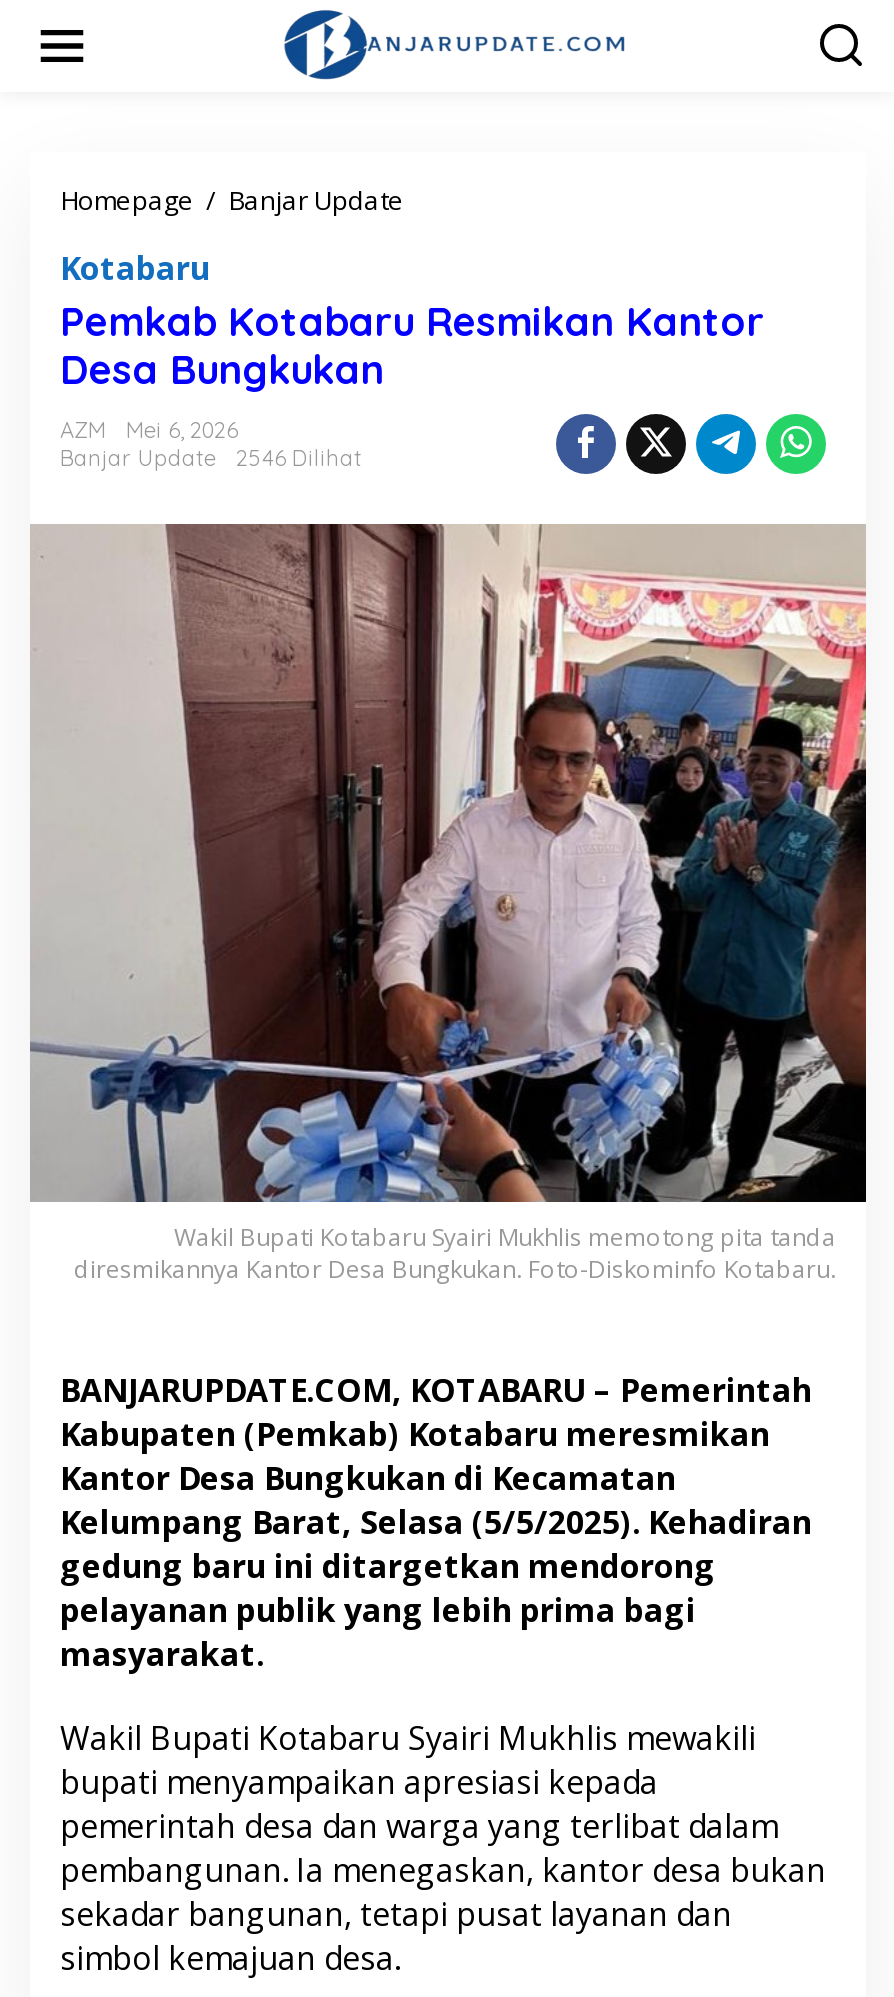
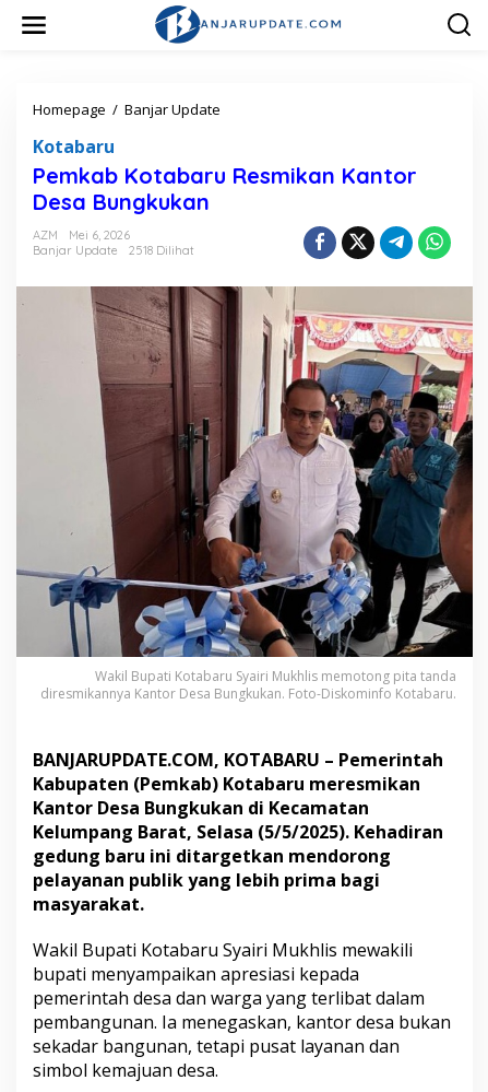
[236,444,362,472] 2546 Dilihat -> [129,243,194,258] 2518 Dilihat

